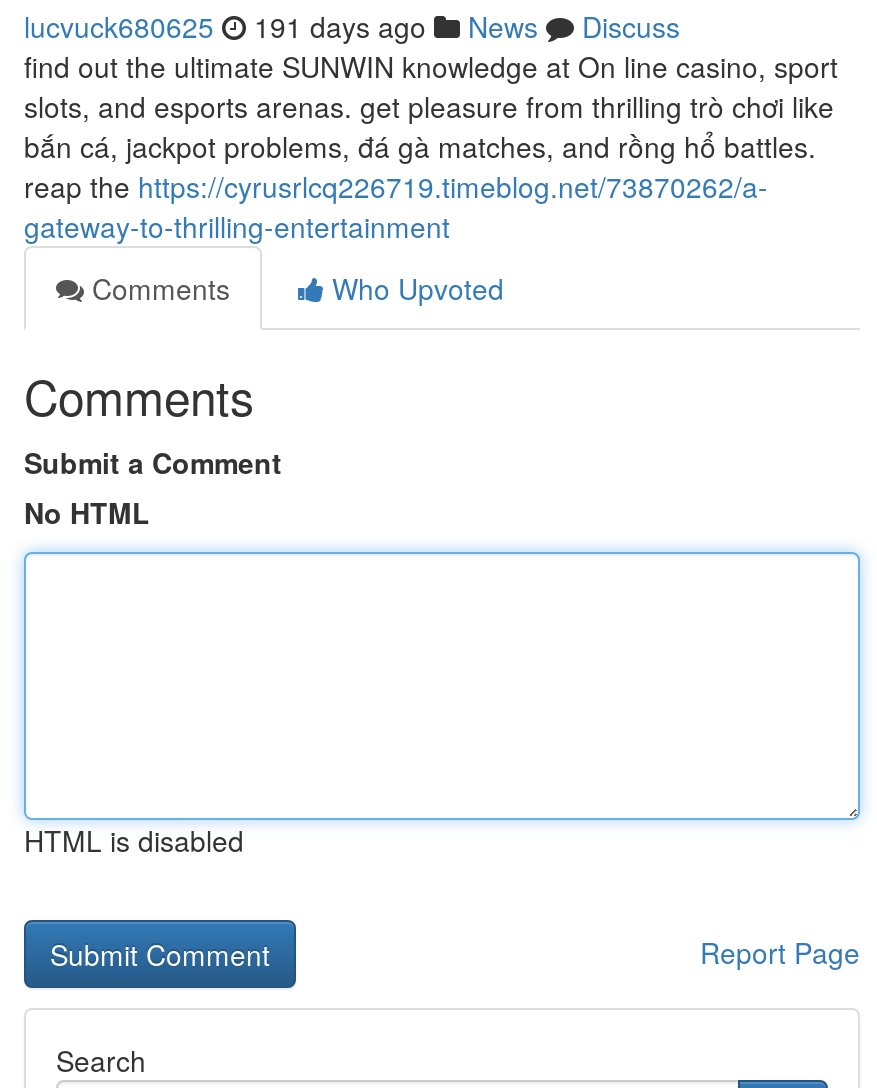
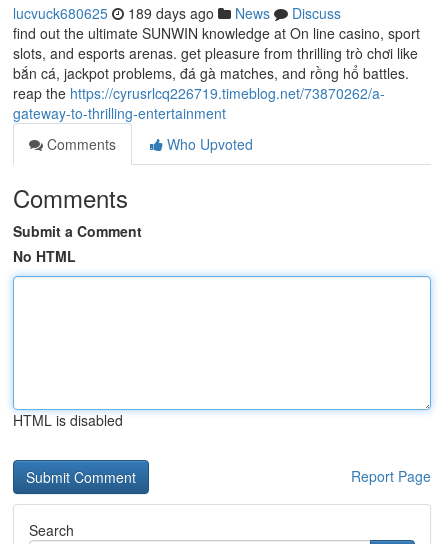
[24,6,680,46] lucvuck680625 191 days ago News Discuss -> [13,3,341,23] lucvuck680625 189 days ago News Discuss

